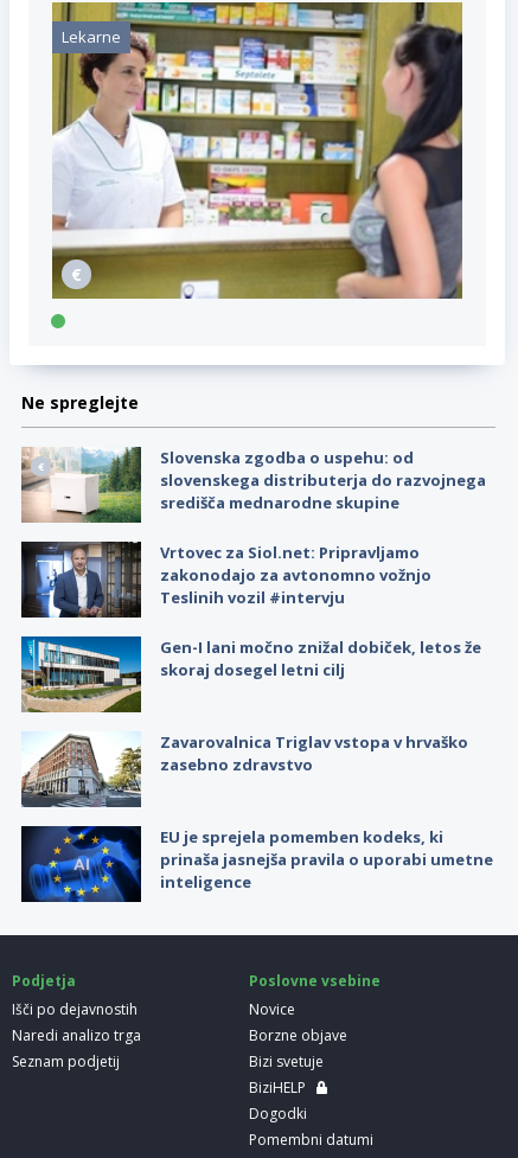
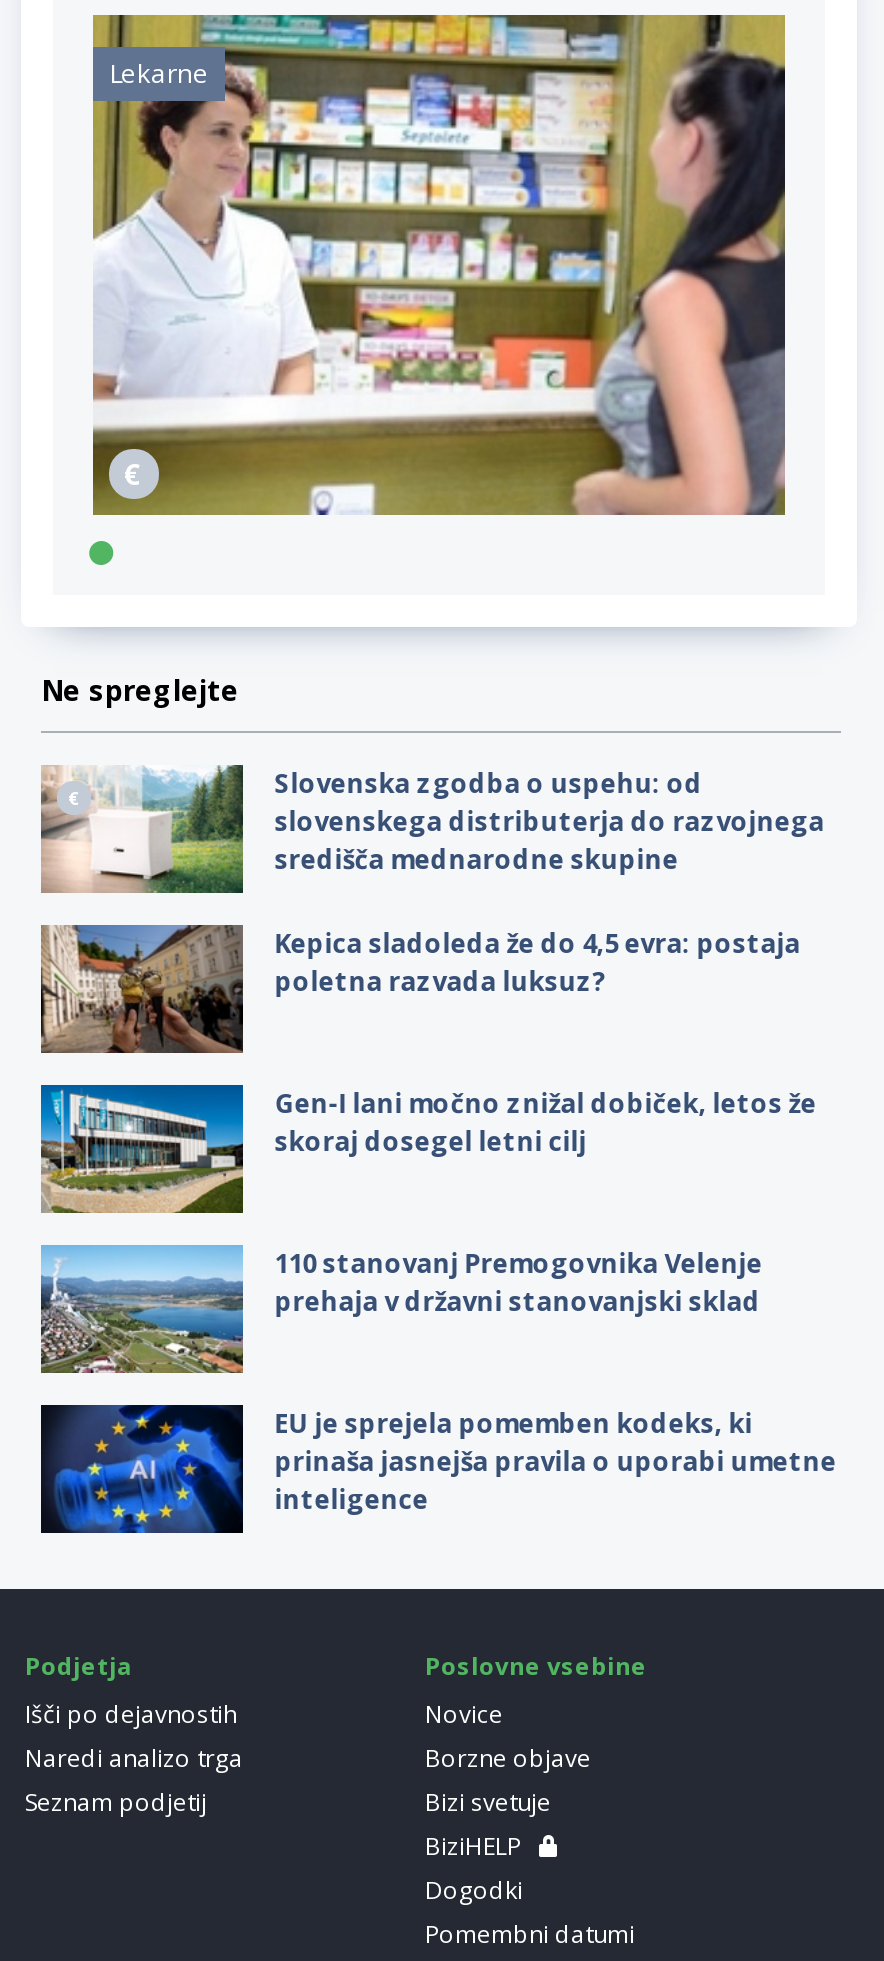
[20,540,431,619] [image] | Vrtovec za Siol.net: Pripravljamo | zakonodajo za avtonomno vožnjo | Teslinih vozil #intervju -> [39,923,801,1055] [image] | Kepica sladoleda že do 4,5 evra: postaja | poletna razvada luksuz?
[21,731,468,808] [image] | Zavarovalnica Triglav vstopa v hrvaško | zasebno zdravstvo -> [39,1243,763,1375] [image] | 110 stanovanj Premogovnika Velenje | prehaja v državni stanovanjski sklad

